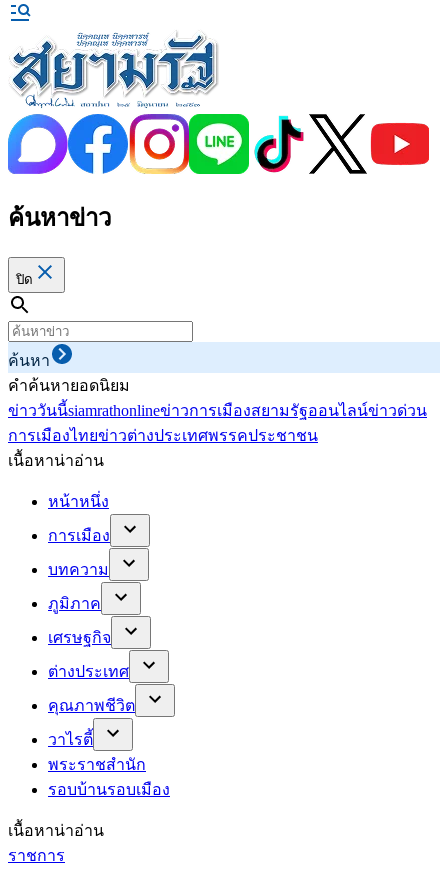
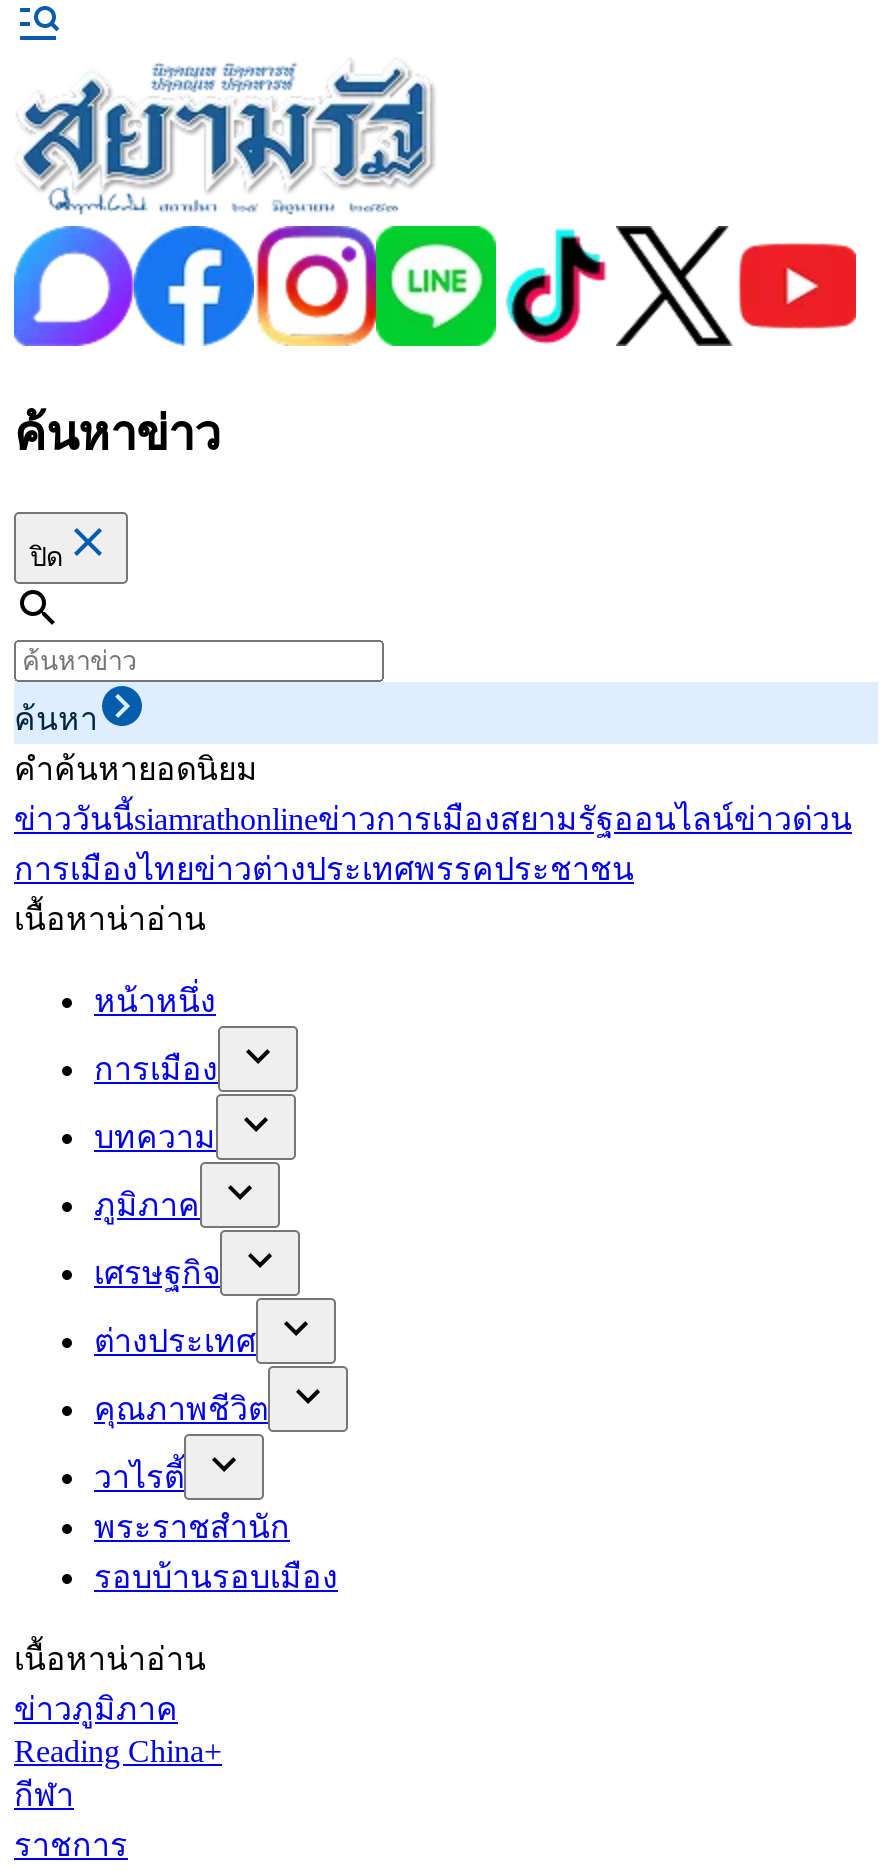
none -> [14,1692,222,1812] ข่าวภูมิภาค | Reading China+ | กีฬา

